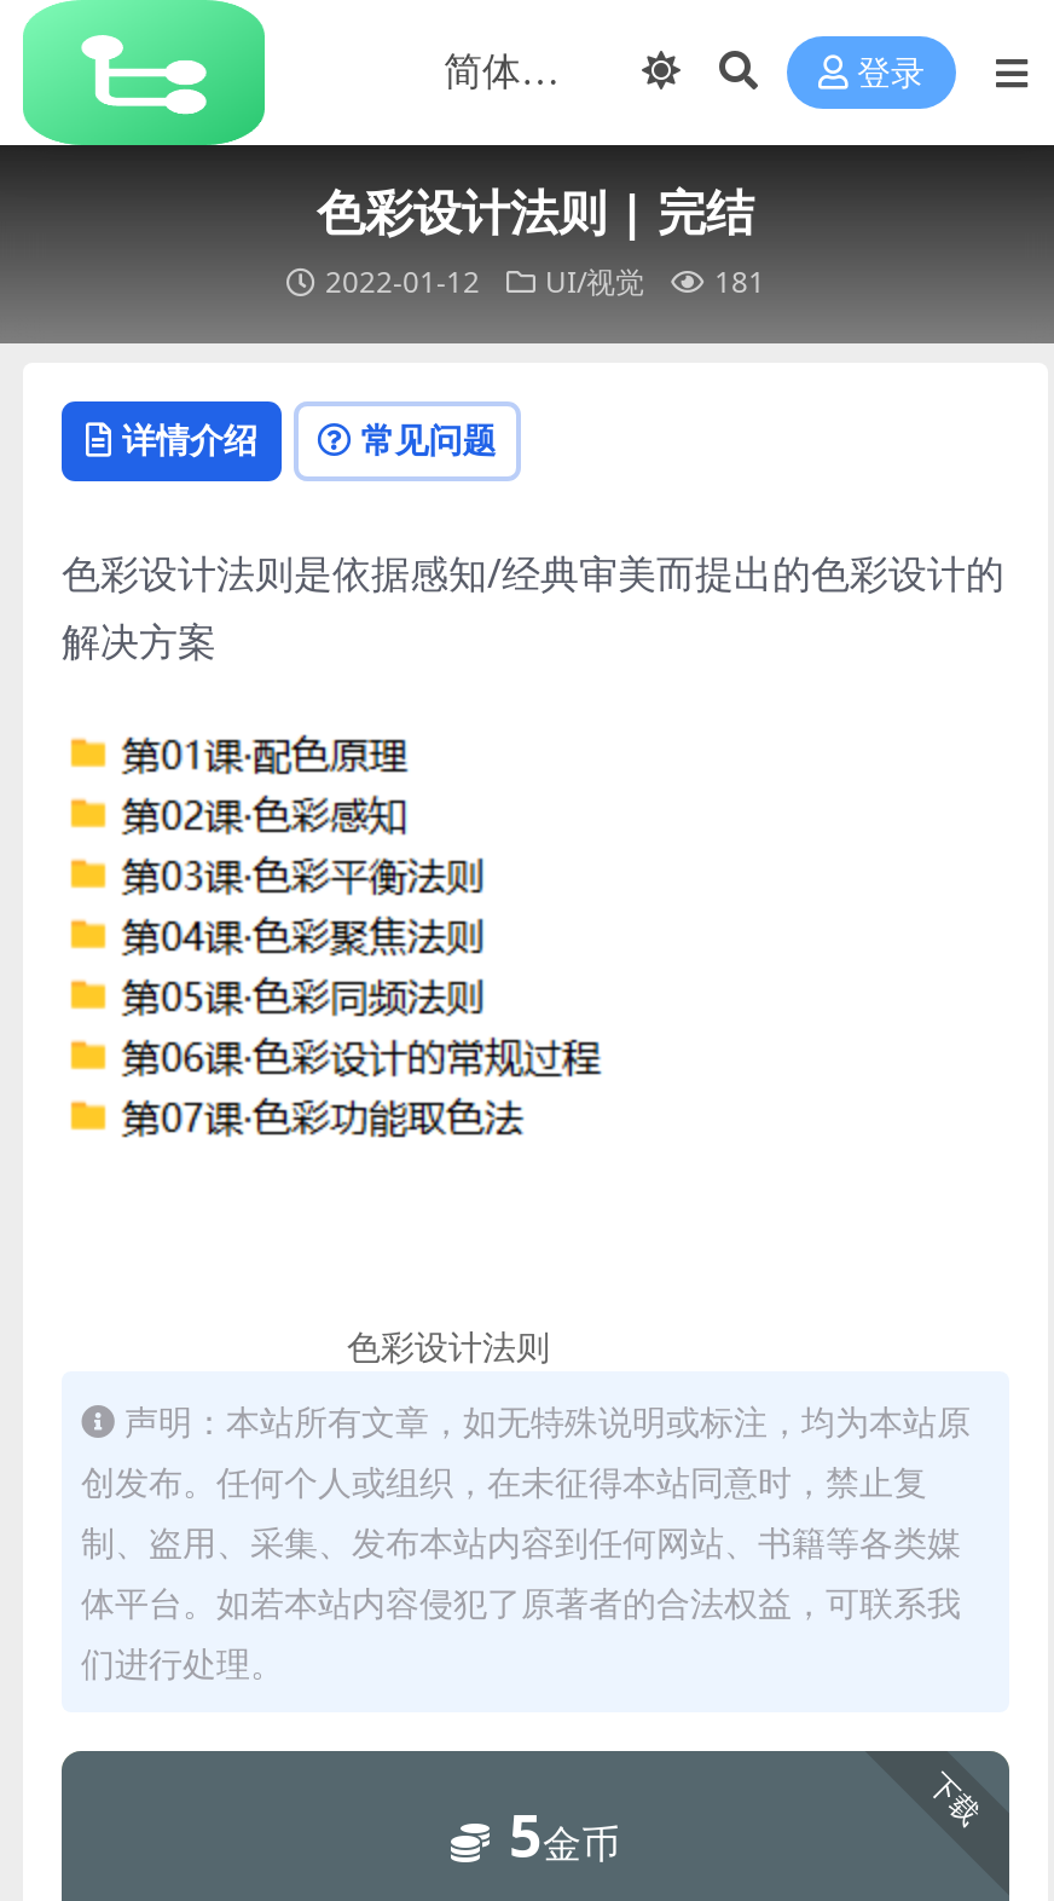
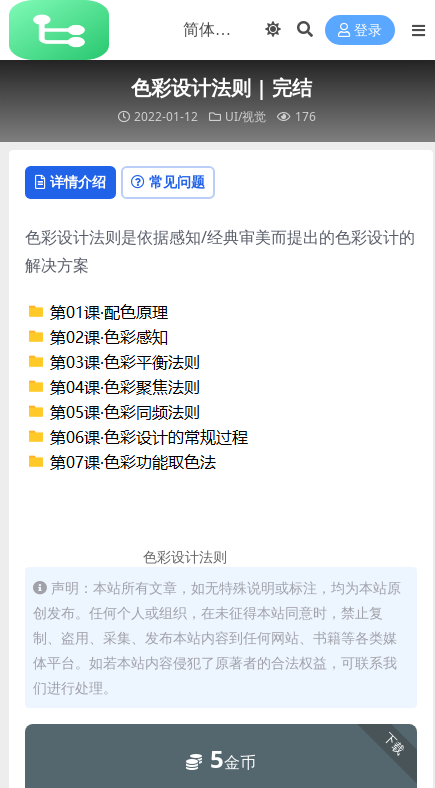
[714,261,765,302] 181 -> [295,108,316,125] 176

